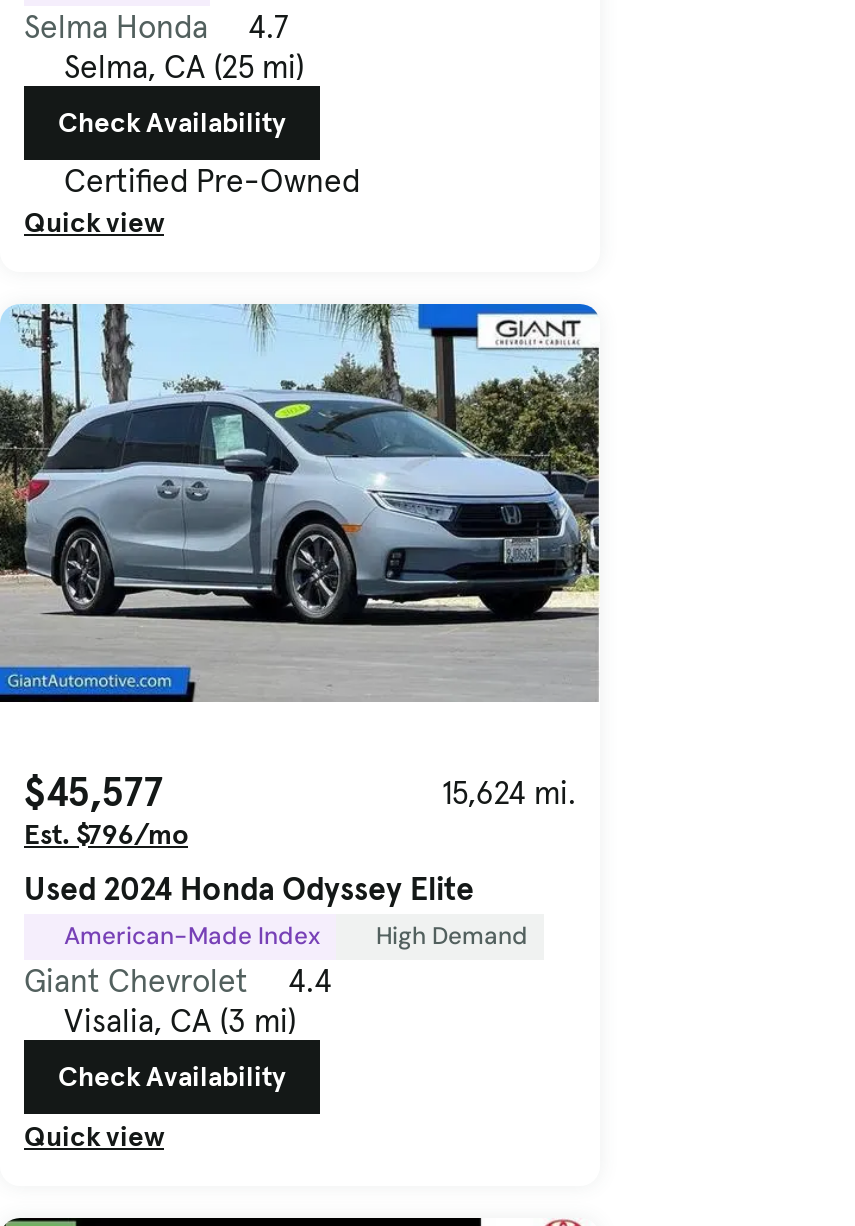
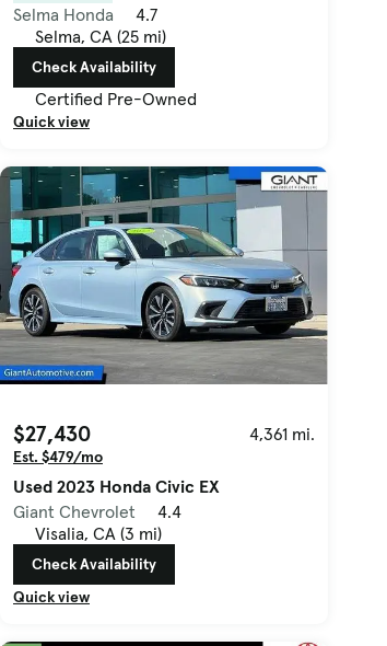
[6,302,600,953] [image] | $45,577 | 15,624 mi. | Est. $796/mo | Used 2024 Honda Odyssey Elite | American-Made Index | High Demand -> [3,165,327,498] [image] | $27,430 | 4,361 mi. | Est. $479/mo | Used 2023 Honda Civic EX

